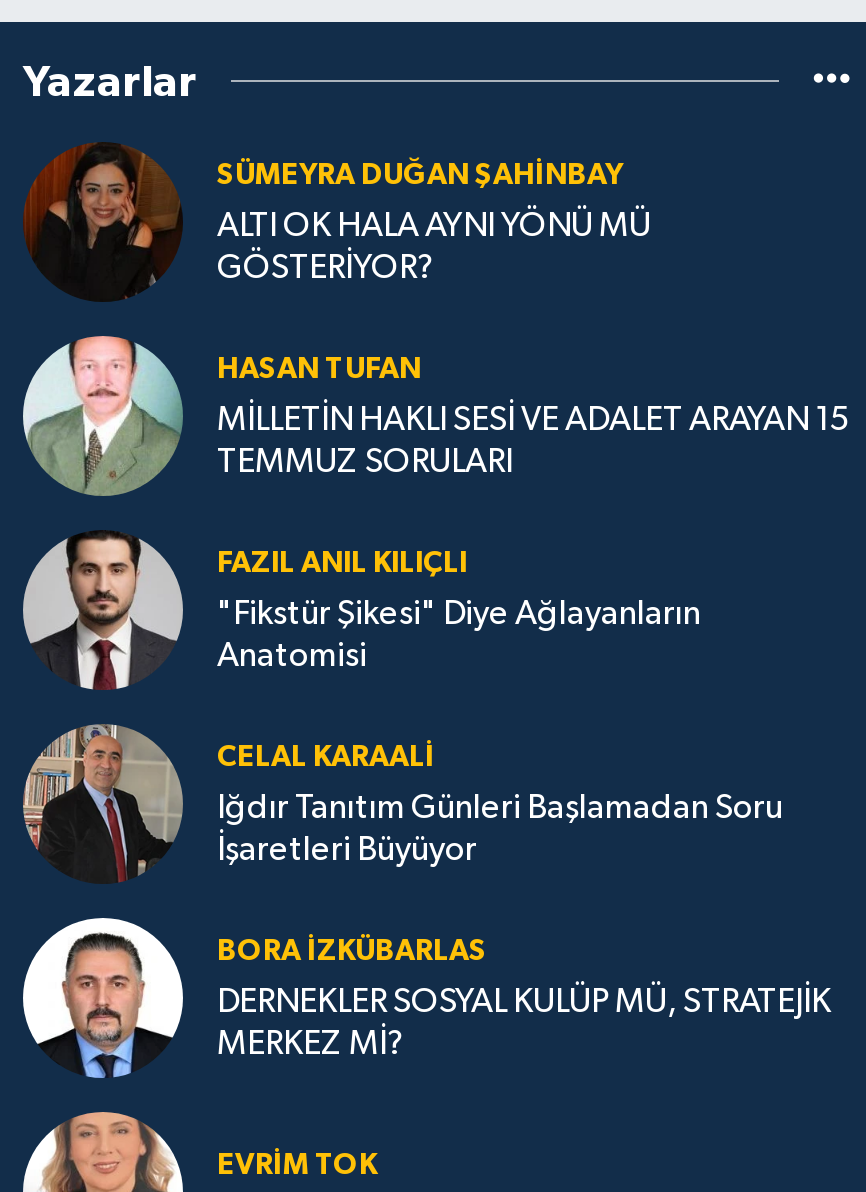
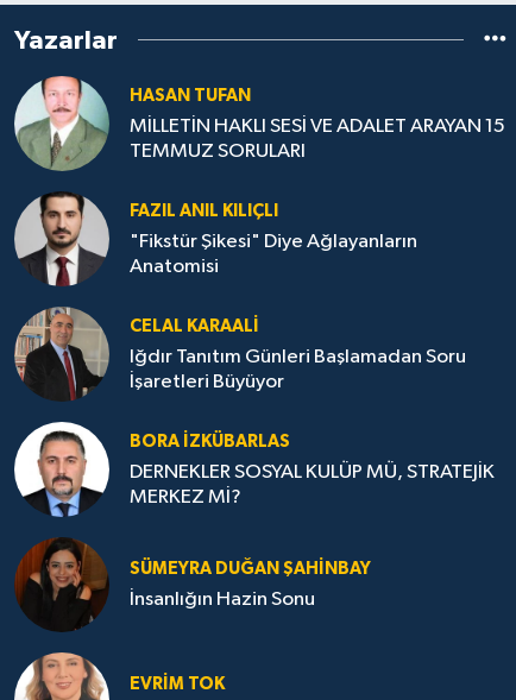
moved [23,142,623,302] -> [13,537,371,632]: [image] | SÜMEYRA DUĞAN ŞAHINBAY
[217,210,651,286] ALTI OK HALA AYNI YÖNÜ MÜ | GÖSTERİYOR? -> none
moved [19,332,849,1062] -> [12,74,505,507]: [image] | HASAN TUFAN | MİLLETİN HAKLI SESİ VE ADALET ARAYAN 15 | ... | DERNEKLER SOSYAL KULÜP MÜ, STRATEJİK | MERKEZ Mİ?
none -> [130,590,315,610] İnsanlığın Hazin Sonu

